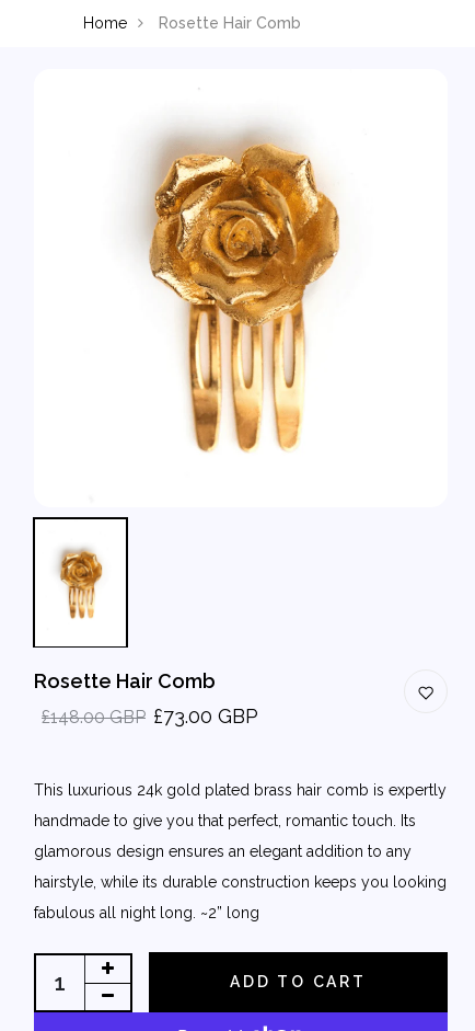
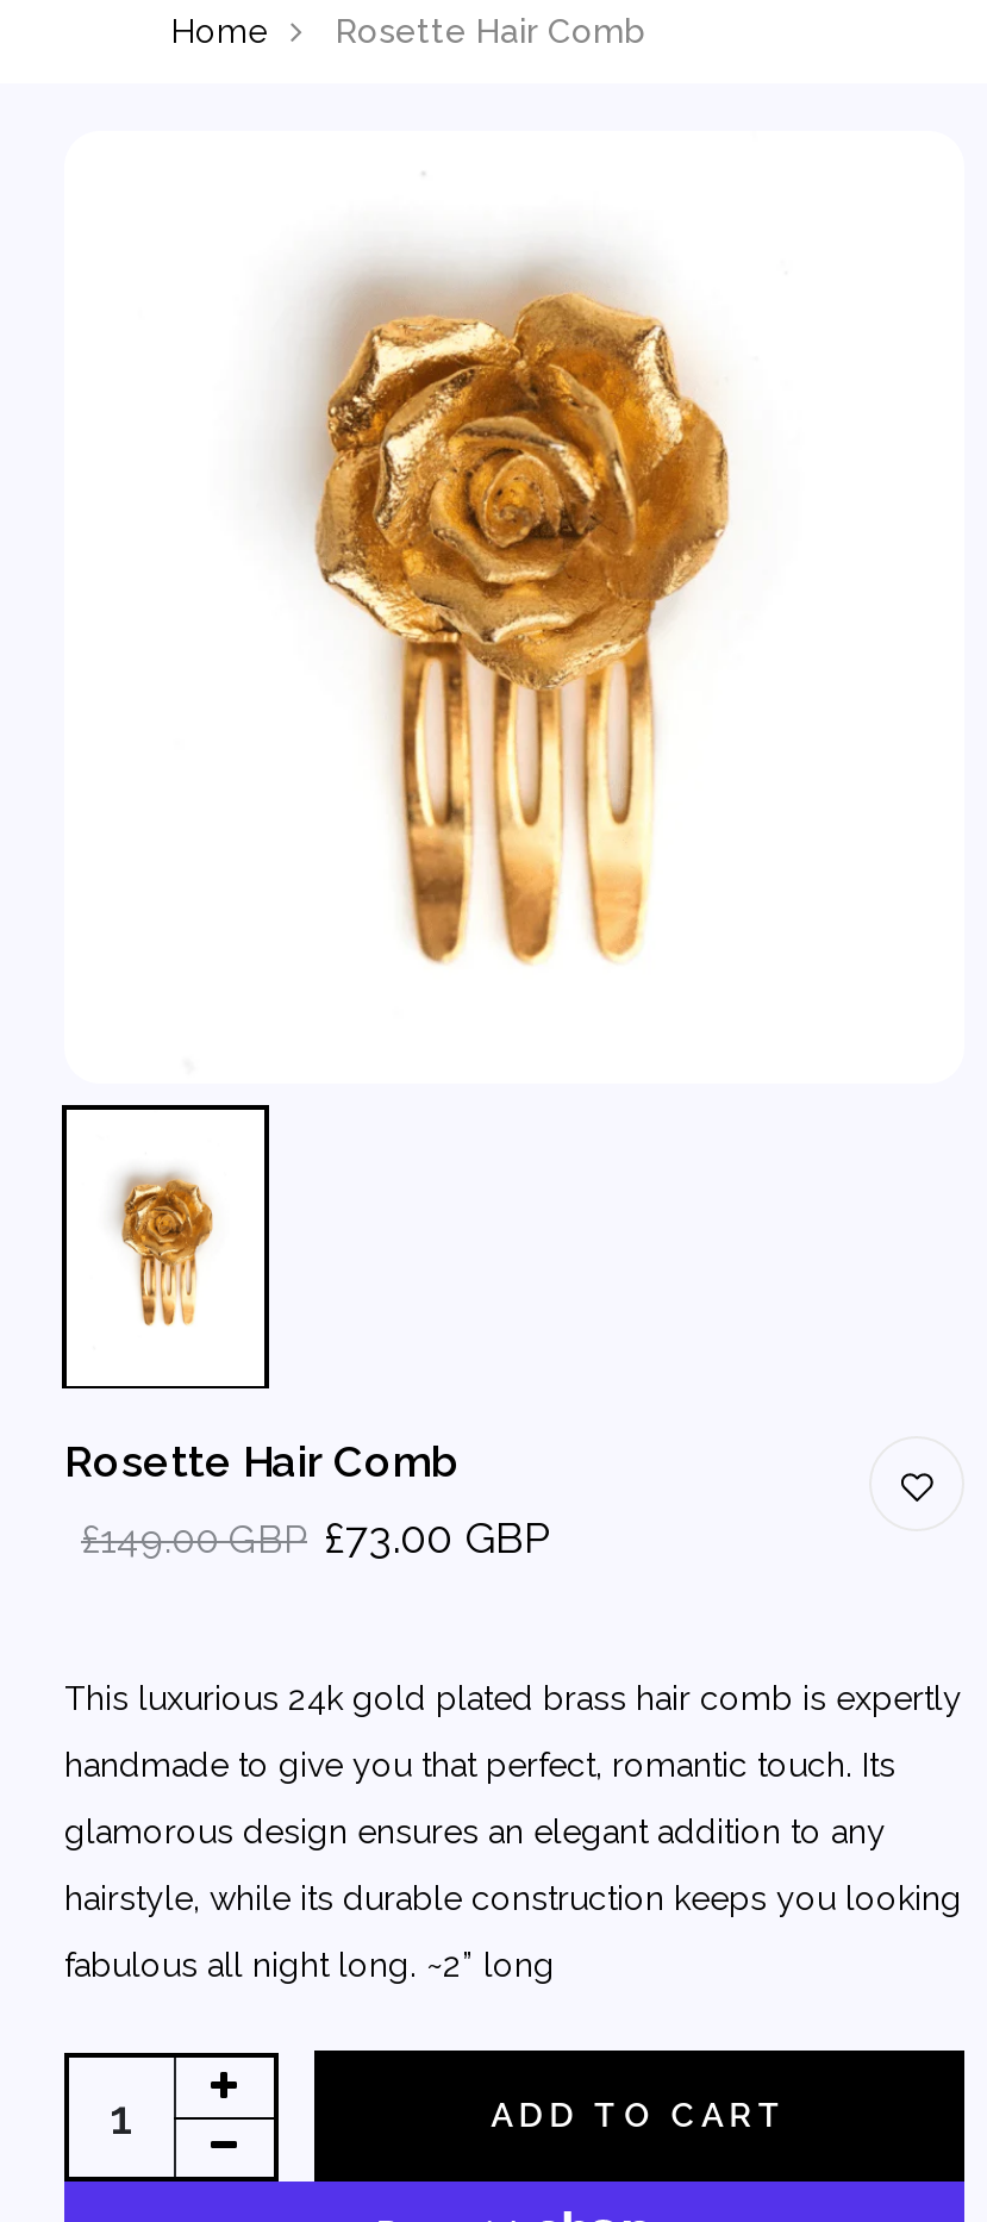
[42,704,258,728] £148.00 GBP £73.00 GBP -> [81,1512,552,1562] £149.00 GBP £73.00 GBP

